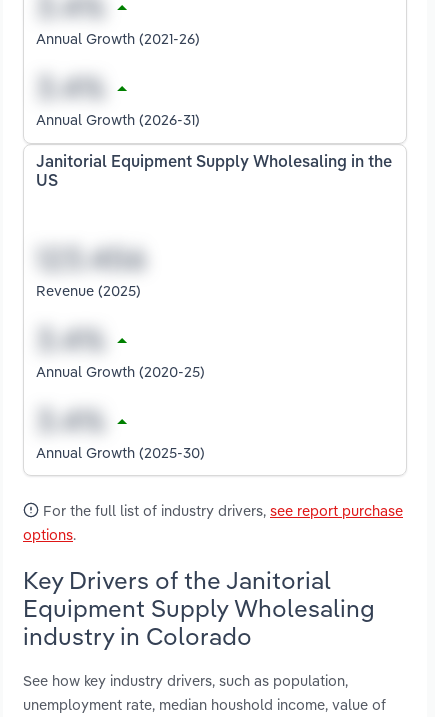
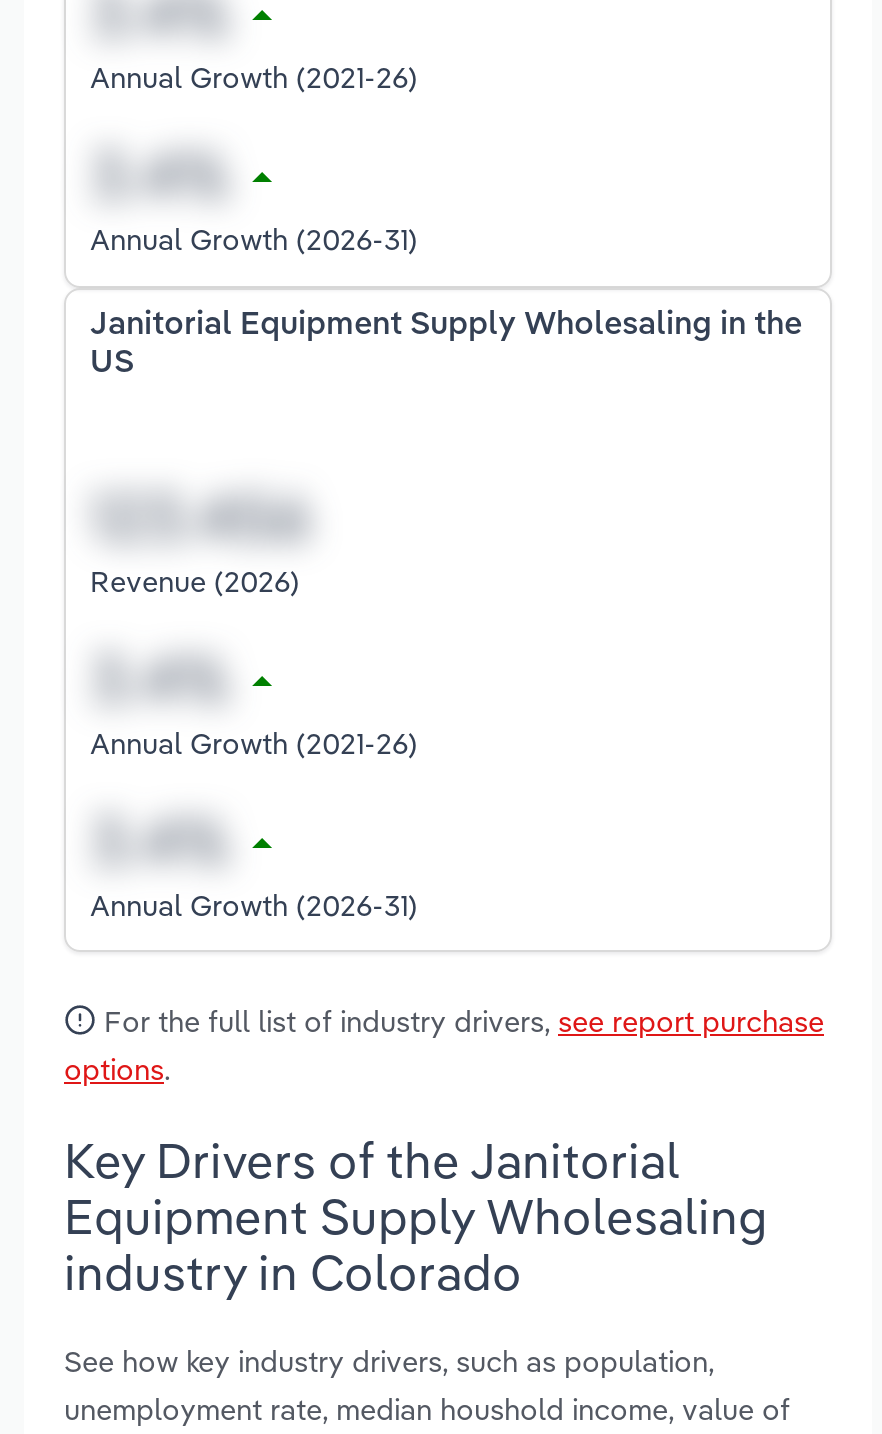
[36,281,141,300] Revenue (2025) -> [90,562,300,600] Revenue (2026)
[36,362,205,381] Annual Growth (2020-25) -> [90,724,418,762] Annual Growth (2021-26)
[36,443,205,462] Annual Growth (2025-30) -> [90,886,418,924] Annual Growth (2026-31)

